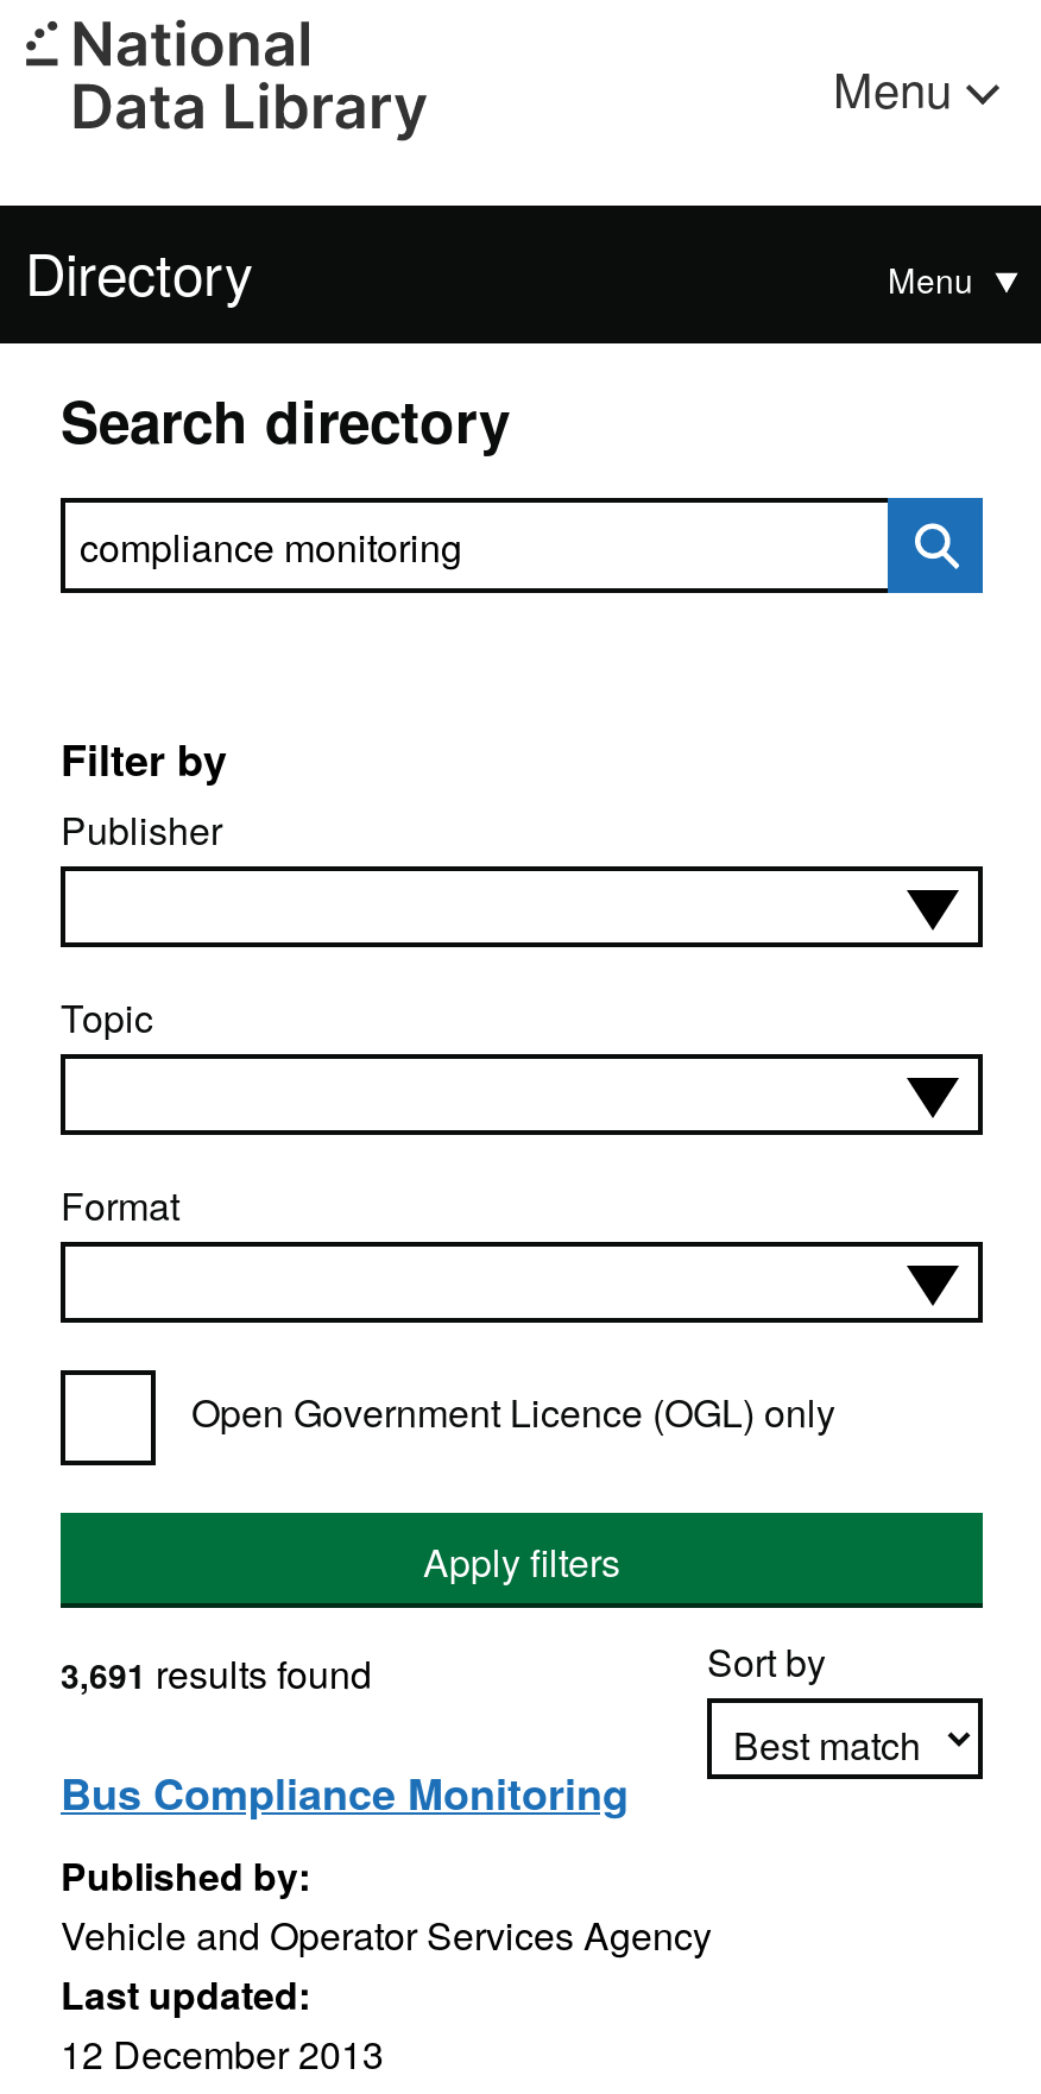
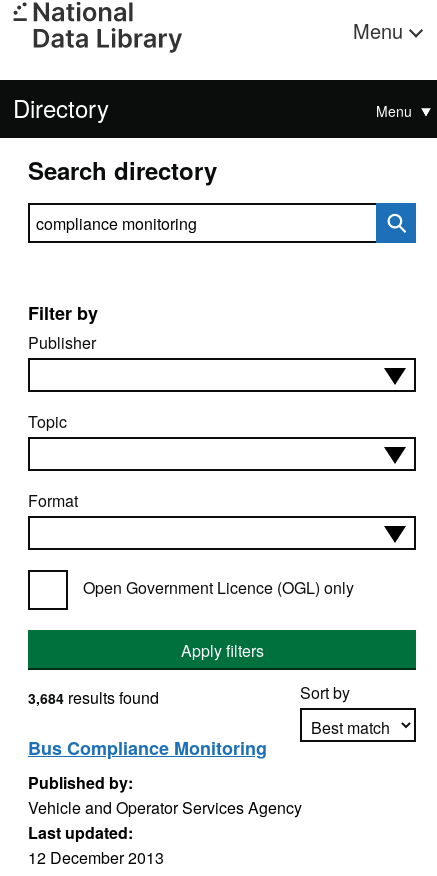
[61,1646,372,1701] 3,691 results found -> [28,686,159,709] 3,684 results found

